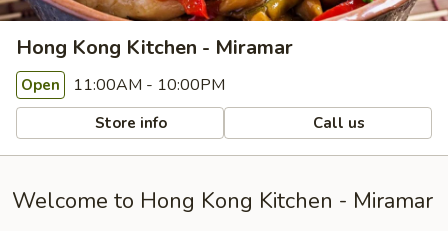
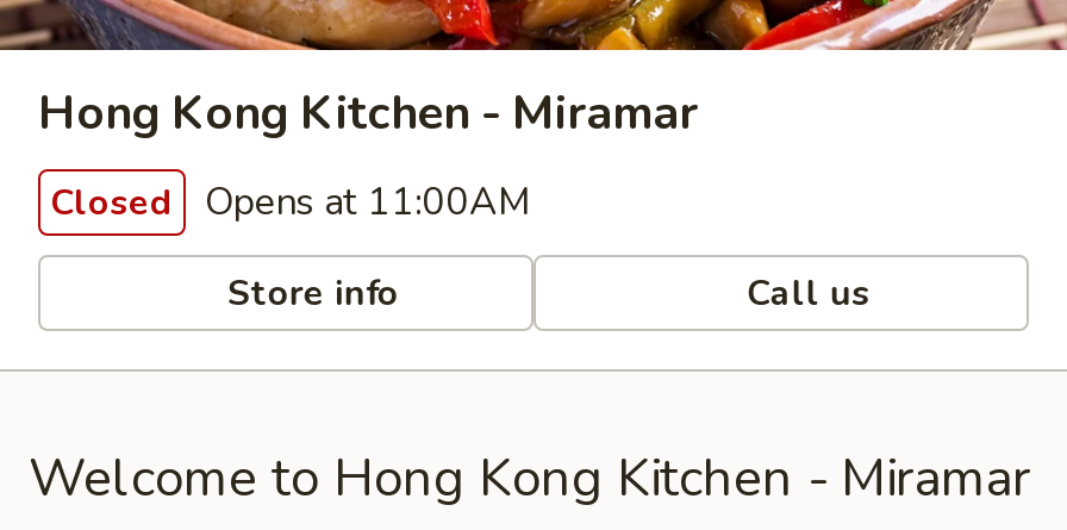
[21,74,225,96] Open 11:00AM - 10:00PM -> [50,176,531,229] Closed Opens at 11:00AM

